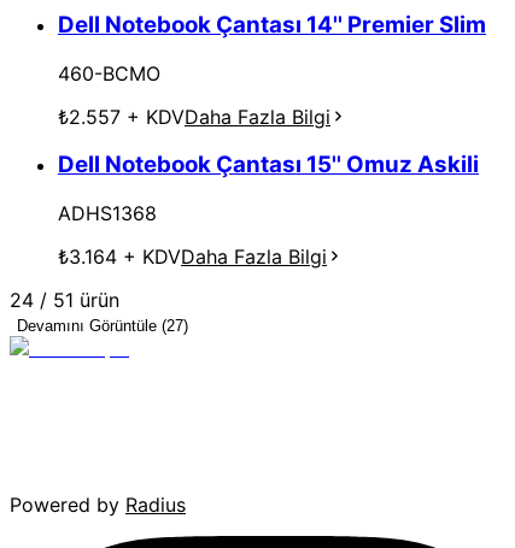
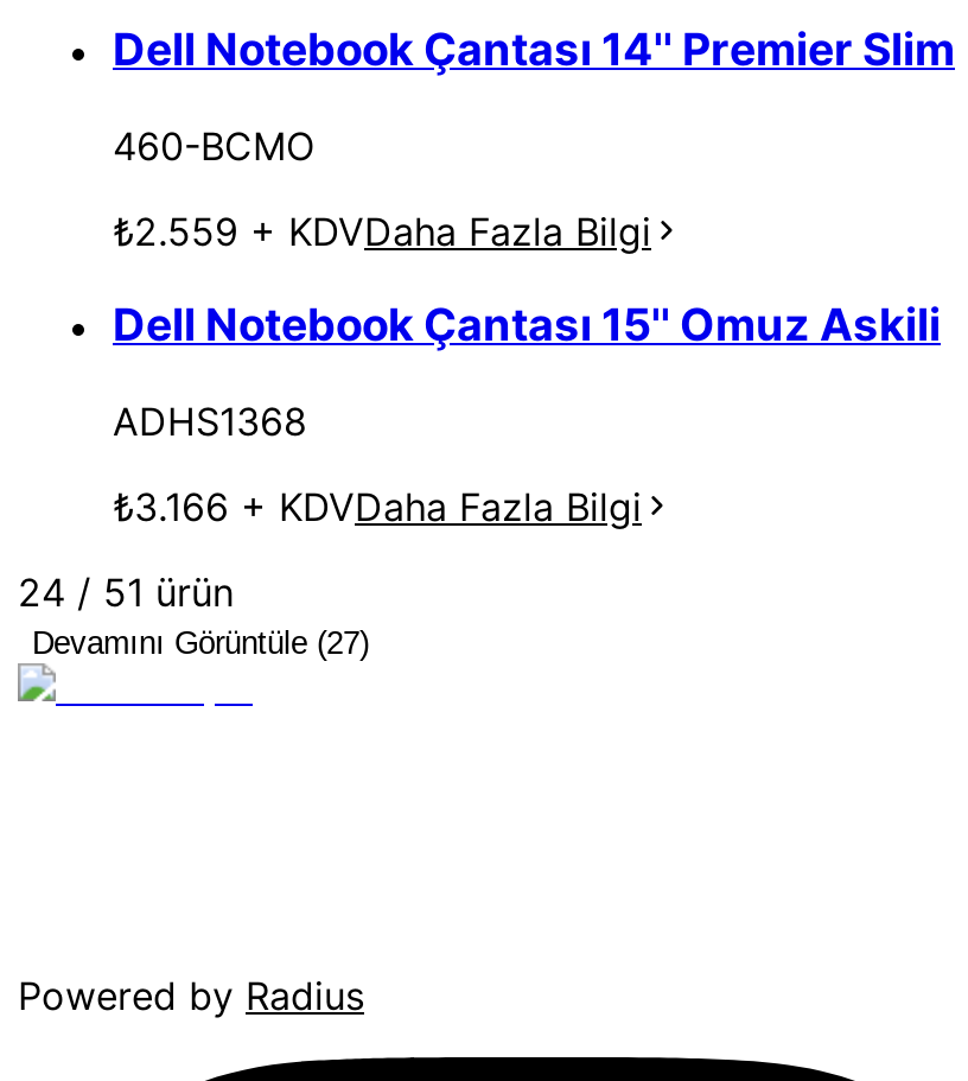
[58,104,330,129] ₺2.557 + KDVDaha Fazla Bilgi -> [113,207,651,254] ₺2.559 + KDVDaha Fazla Bilgi
[58,245,327,269] ₺3.164 + KDVDaha Fazla Bilgi -> [113,483,642,531] ₺3.166 + KDVDaha Fazla Bilgi

